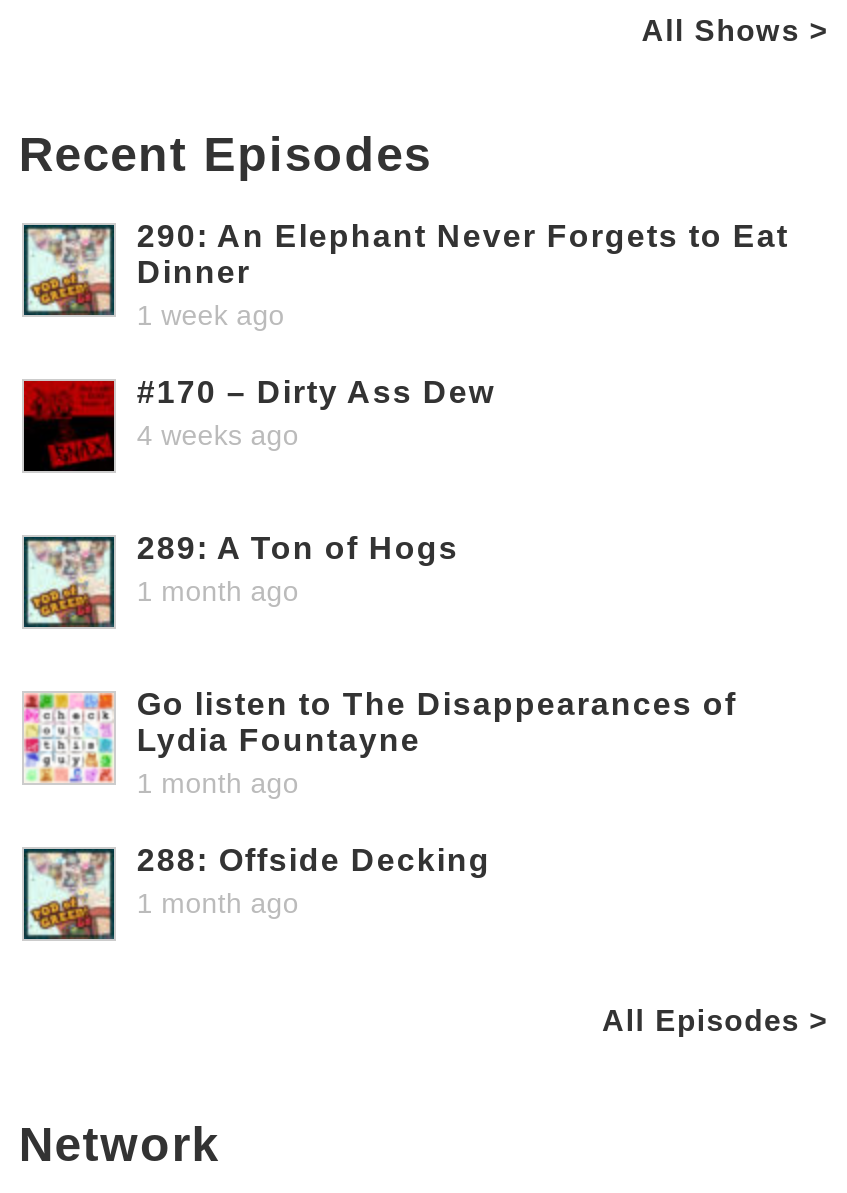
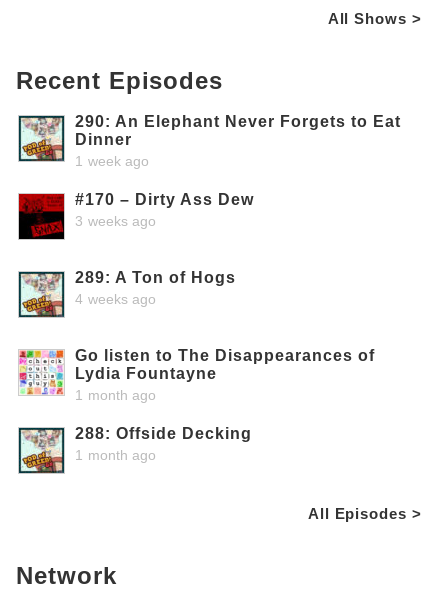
[137,419,299,451] 4 weeks ago -> [75,213,156,229] 3 weeks ago
[137,575,299,607] 1 month ago -> [75,291,156,307] 4 weeks ago

